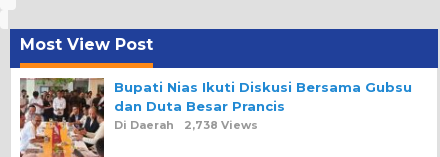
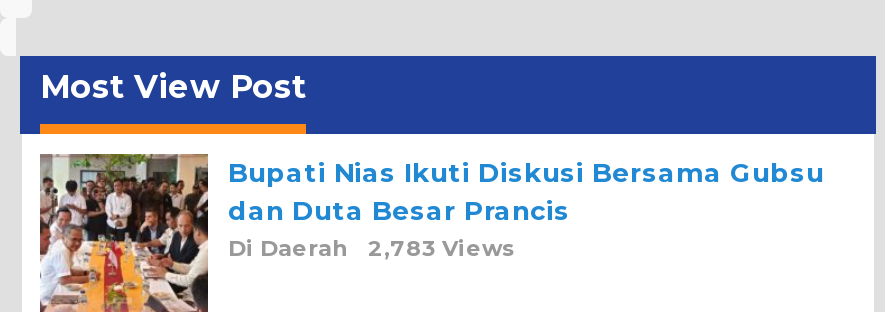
[114,118,258,132] Di Daerah 2,738 Views -> [228,234,516,262] Di Daerah 2,783 Views

